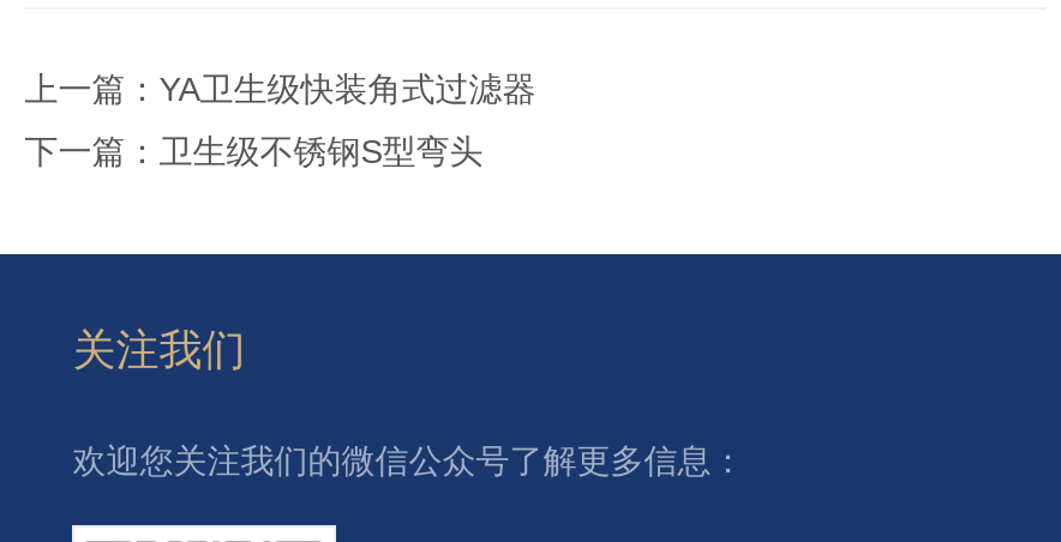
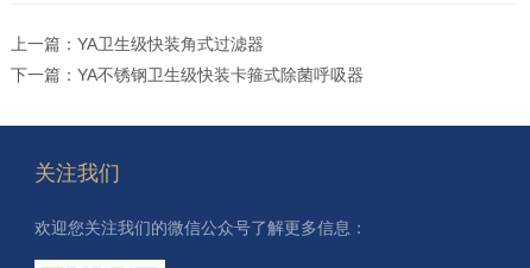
[24,133,483,171] 下一篇：卫生级不锈钢S型弯头 -> [11,66,364,85] 下一篇：YA不锈钢卫生级快装卡箍式除菌呼吸器

